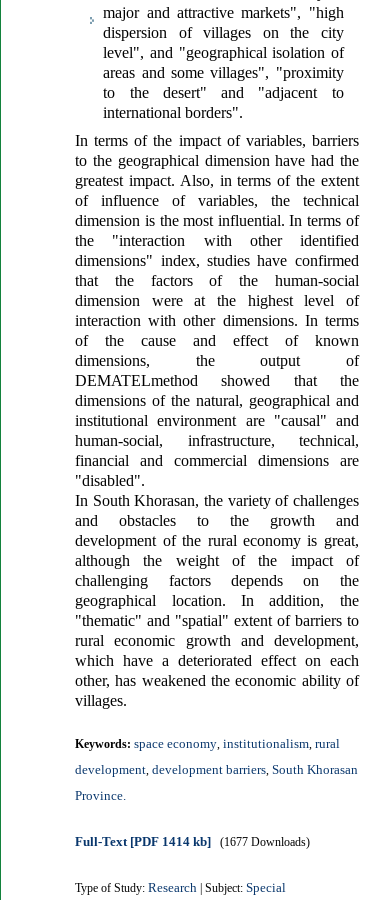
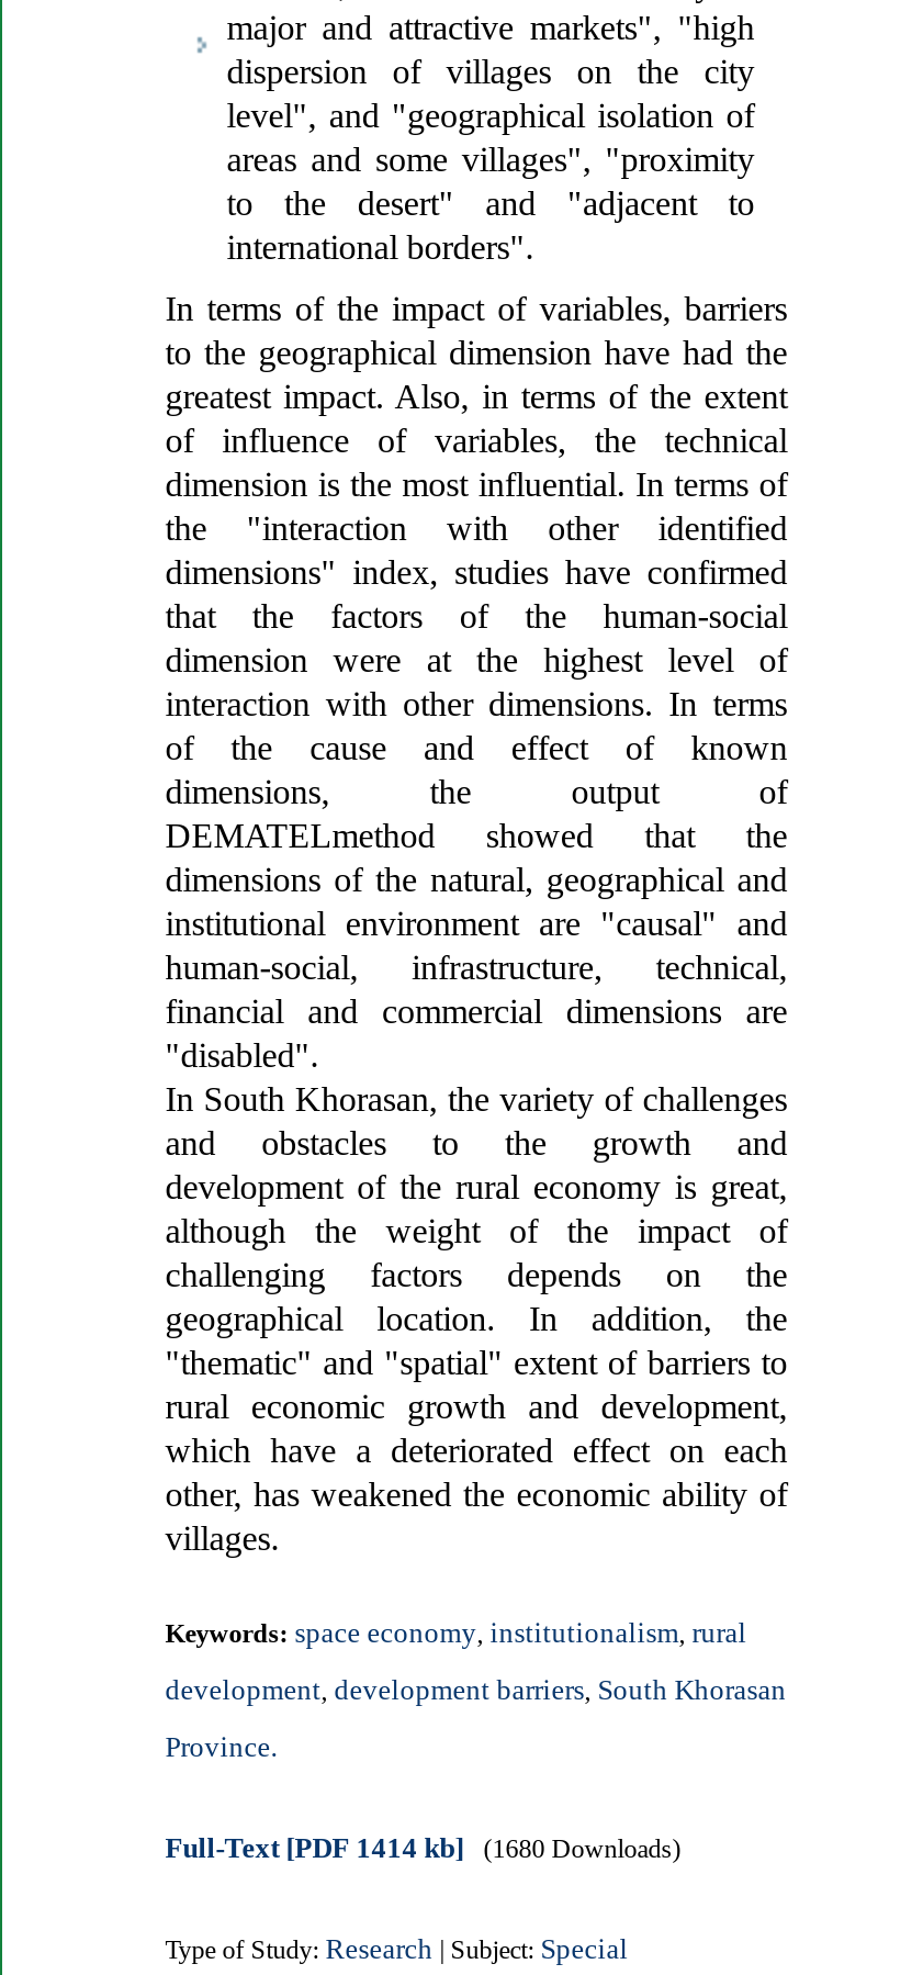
[75,834,310,849] Full-Text [PDF 1414 kb] (1677 Downloads) -> [165,1831,681,1864] Full-Text [PDF 1414 kb] (1680 Downloads)

